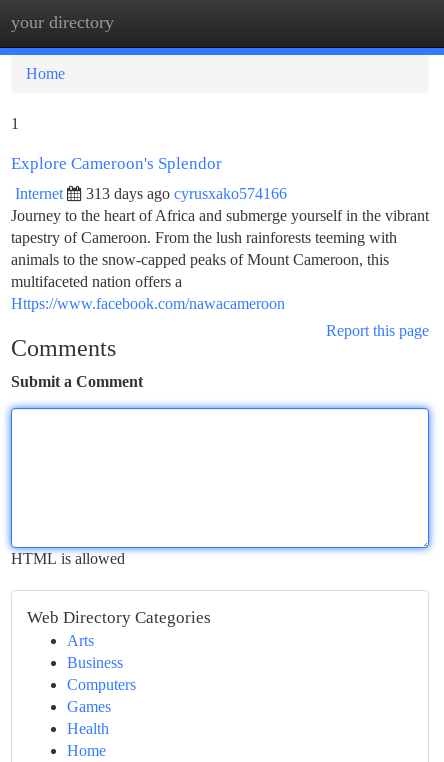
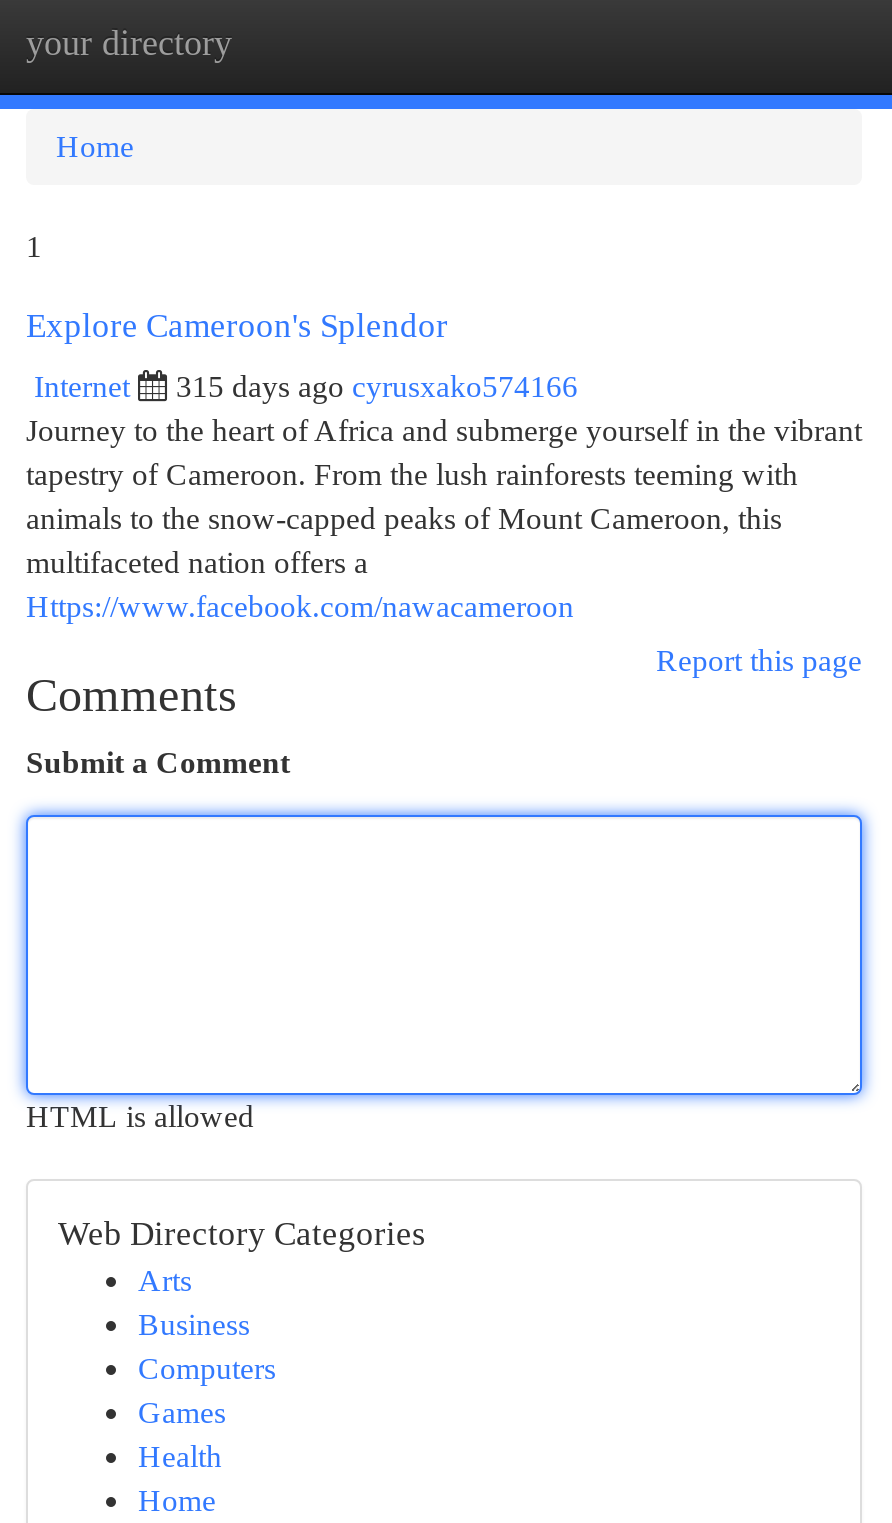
[86,185,287,202] 313 days ago cyrusxako574166 -> [176,369,578,403] 315 days ago cyrusxako574166

